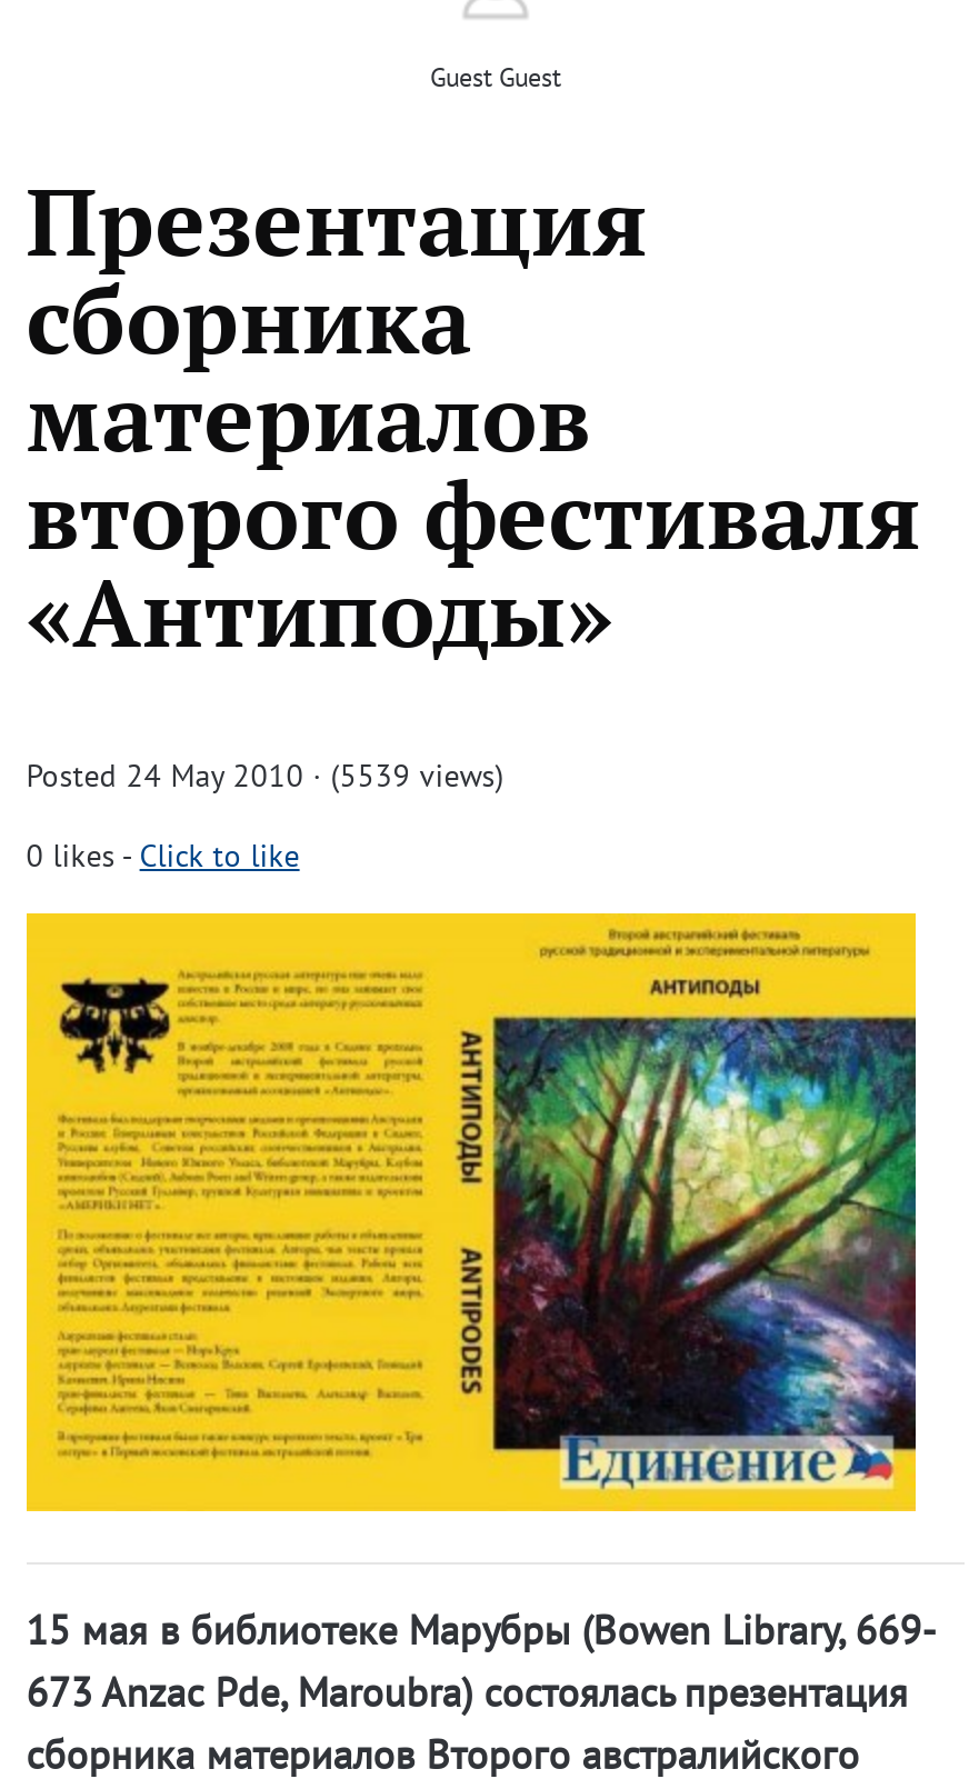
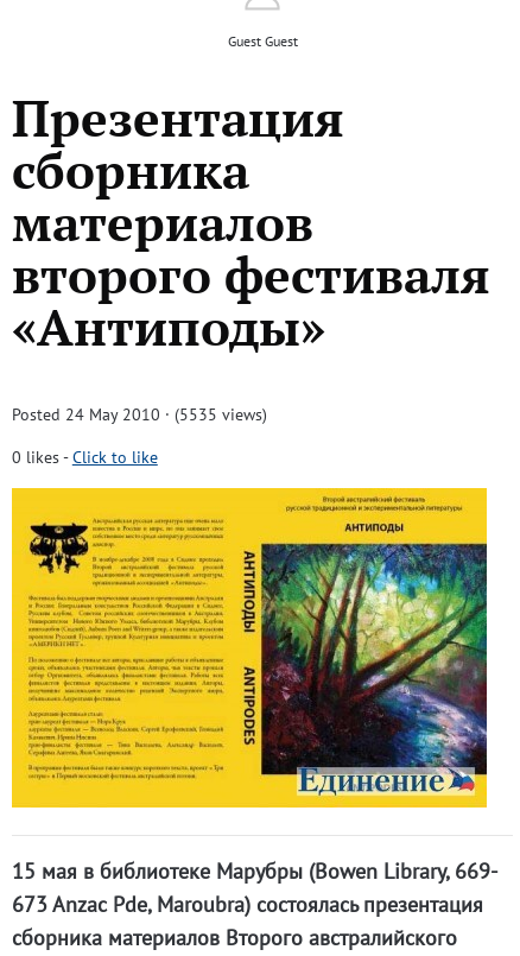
[26,756,504,796] Posted 24 May 2010 · (5539 views) -> [12,404,267,425] Posted 24 May 2010 · (5535 views)

